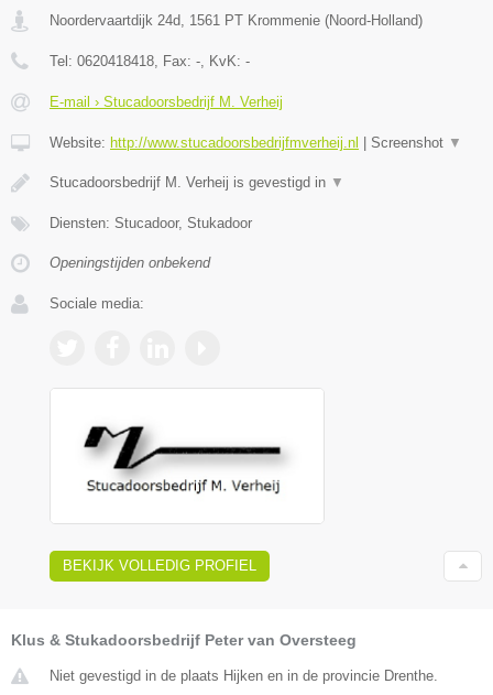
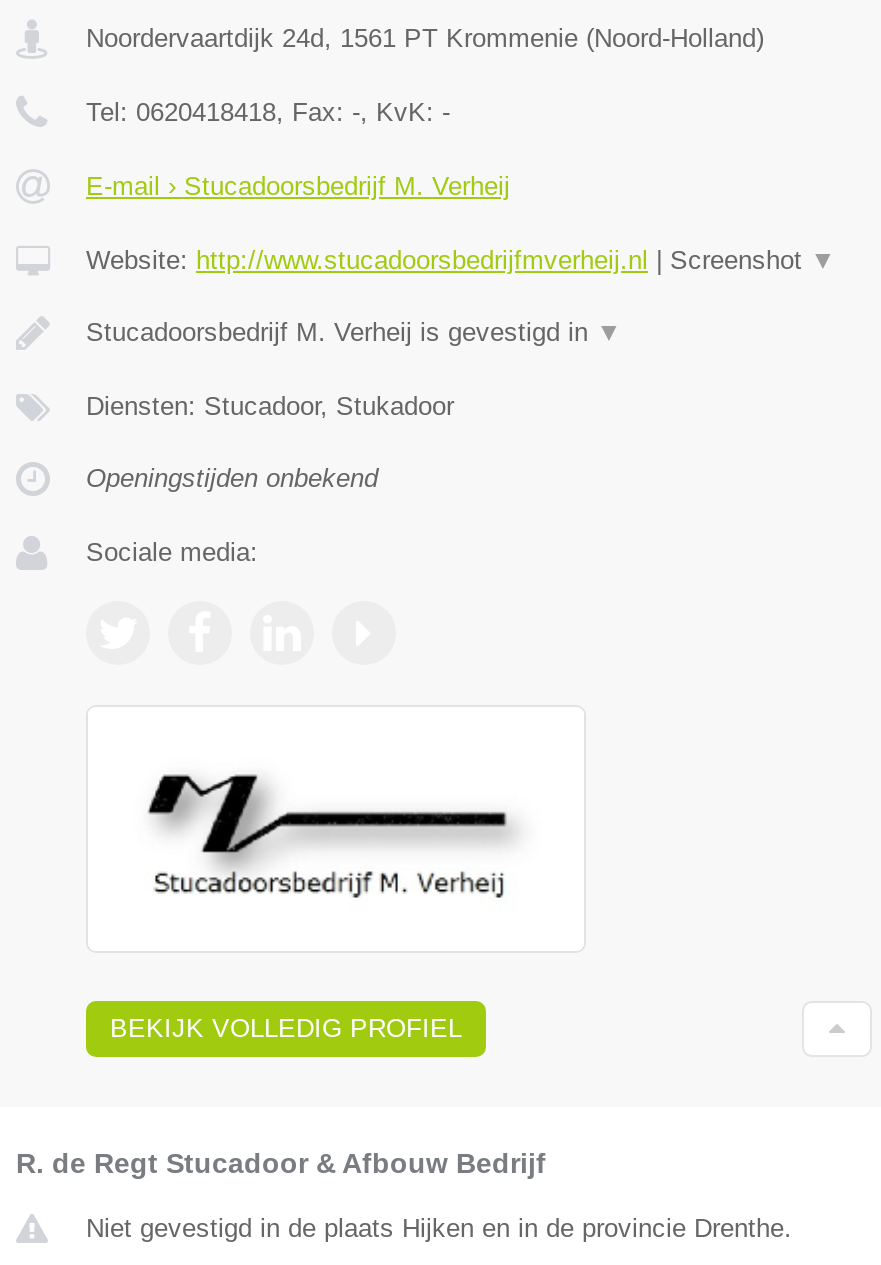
[11,632,357,649] Klus & Stukadoorsbedrijf Peter van Oversteeg -> [16,1148,546,1180] R. de Regt Stucadoor & Afbouw Bedrijf

